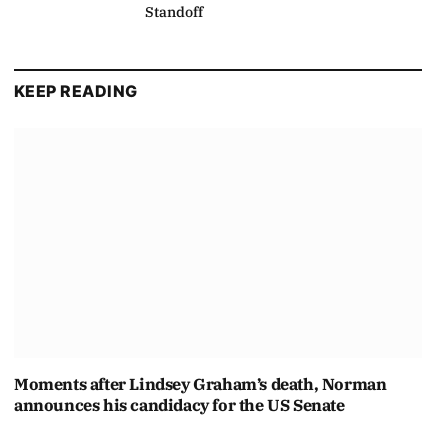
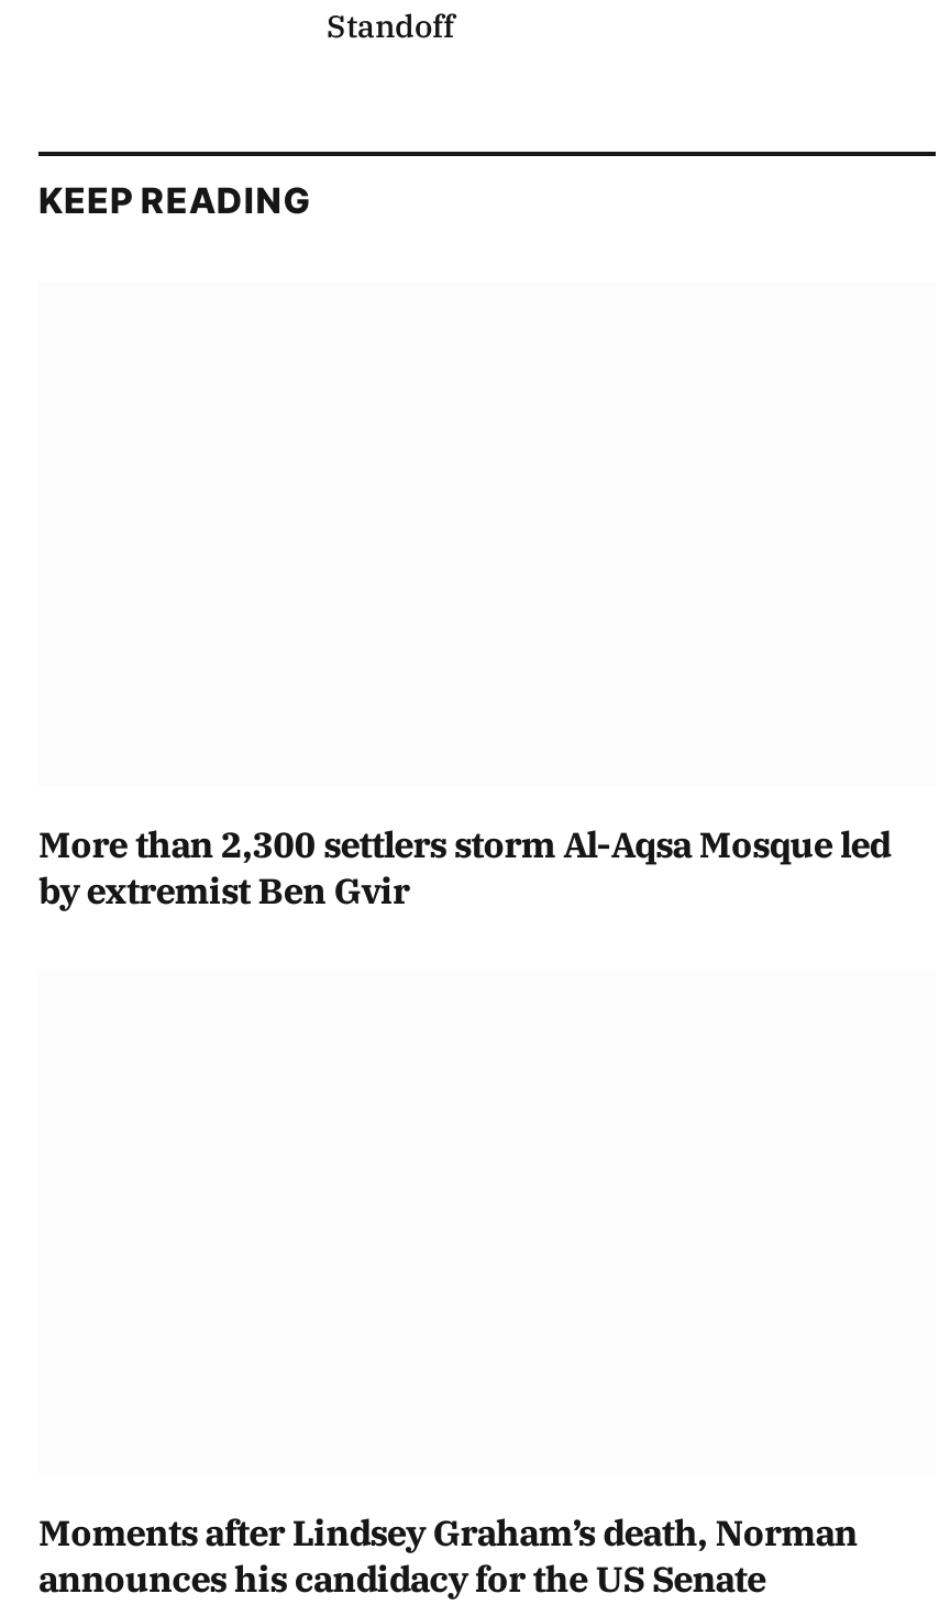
none -> [38,822,890,912] More than 2,300 settlers storm Al-Aqsa Mosque led | by extremist Ben Gvir

